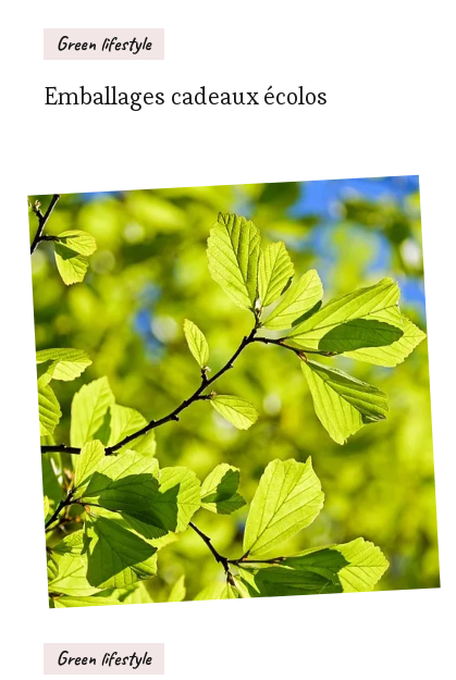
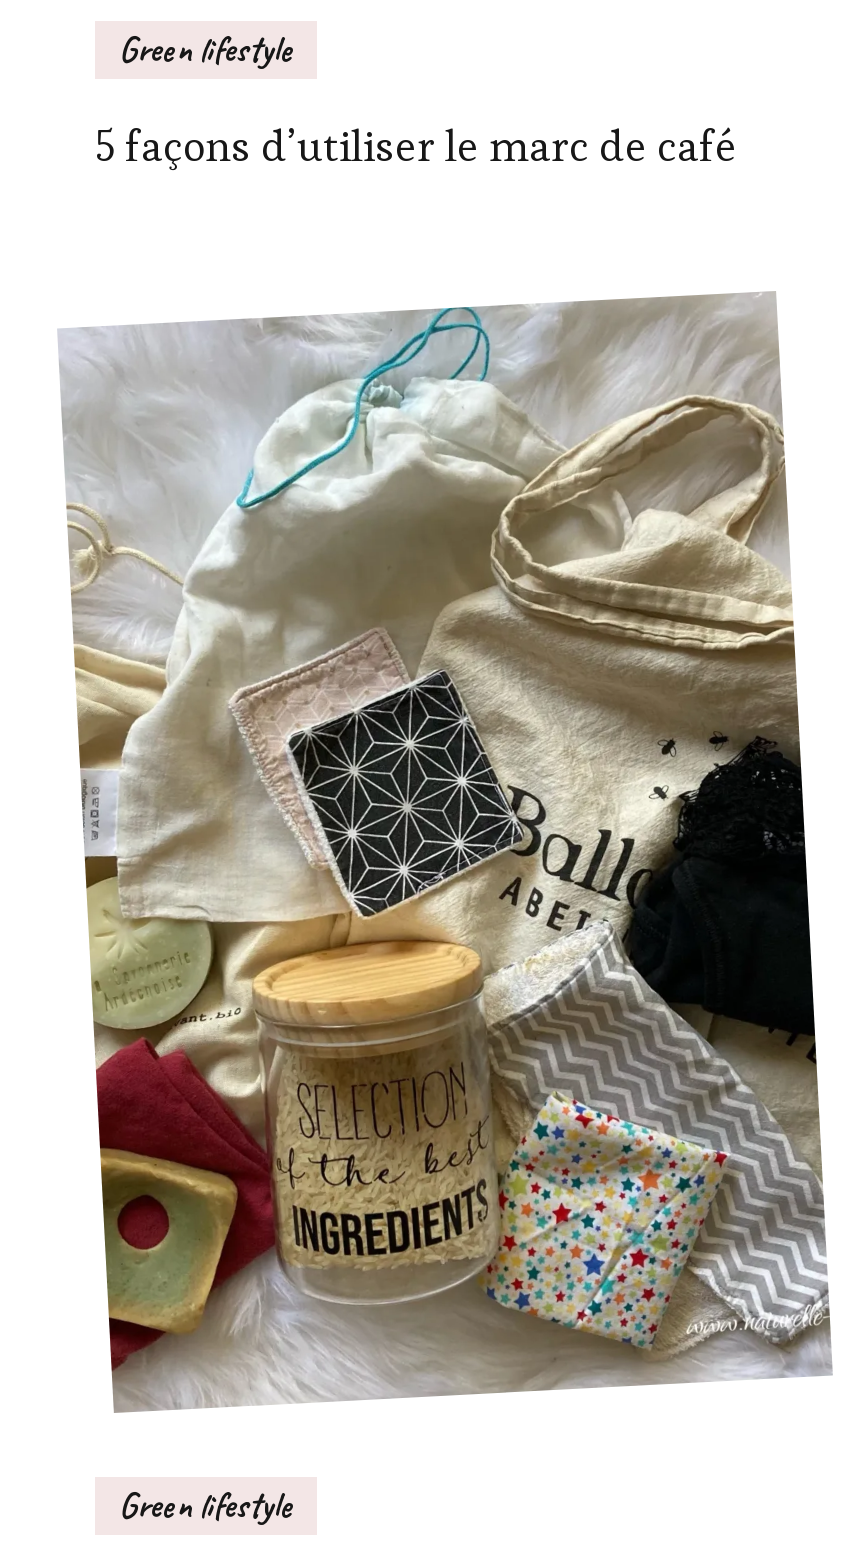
[44,82,328,111] Emballages cadeaux écolos -> [95,118,737,172] 5 façons d’utiliser le marc de café
[27,174,442,609] [image] -> [59,292,833,1412] [image]

